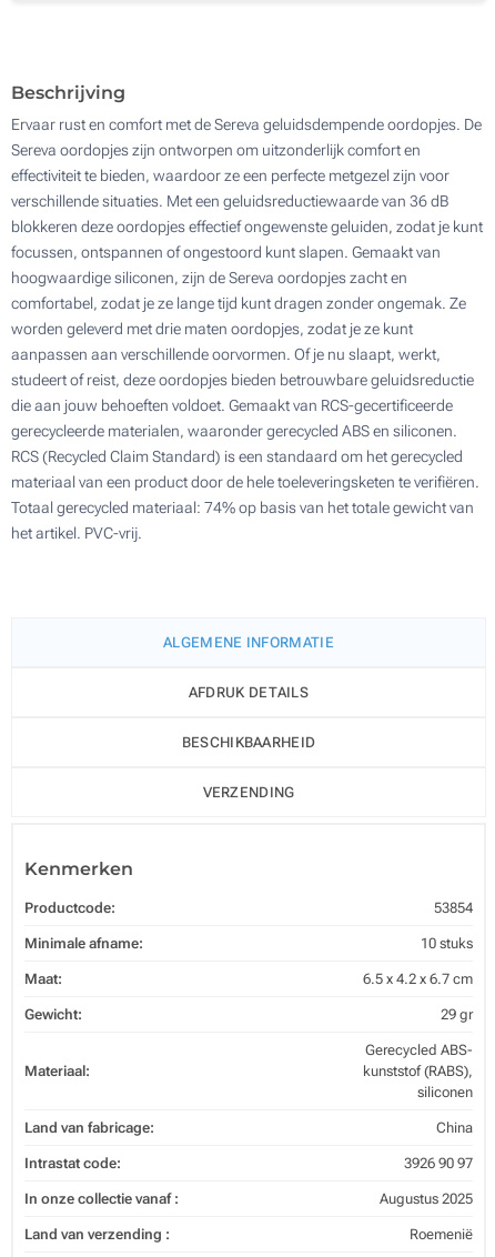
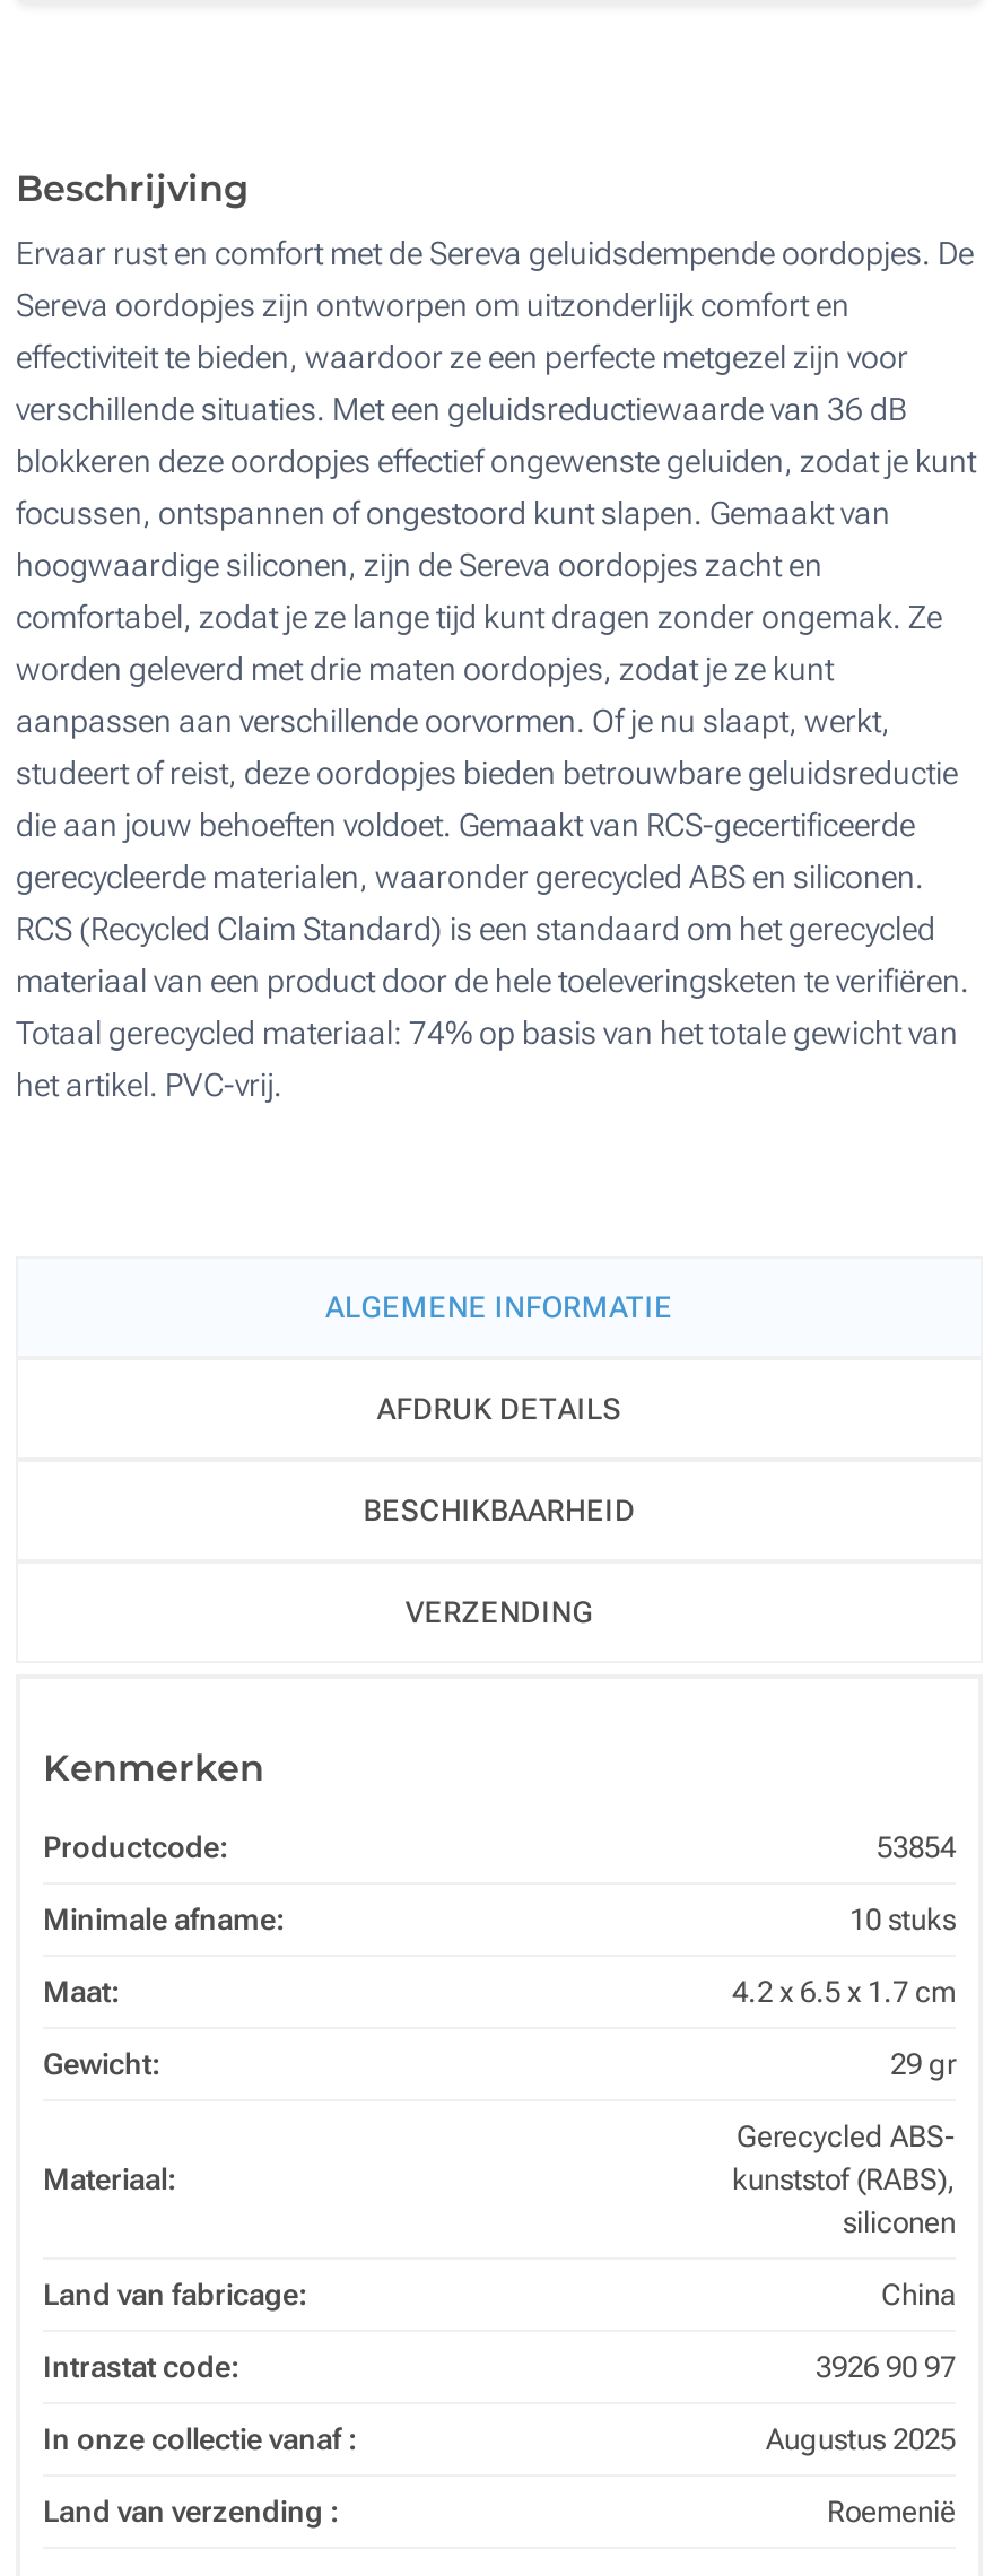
[363,970,473,987] 6.5 x 4.2 x 6.7 cm -> [732,1974,956,2008] 4.2 x 6.5 x 1.7 cm

